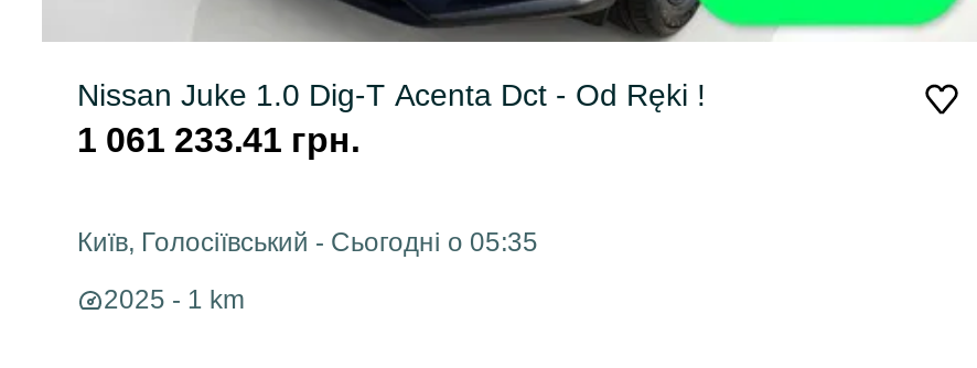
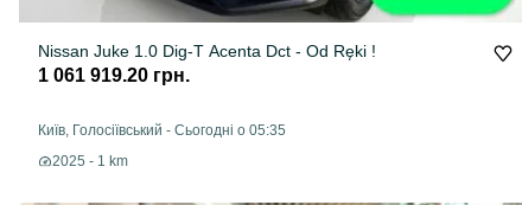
[77,122,359,159] 1 061 233.41 грн. -> [38,66,190,86] 1 061 919.20 грн.

